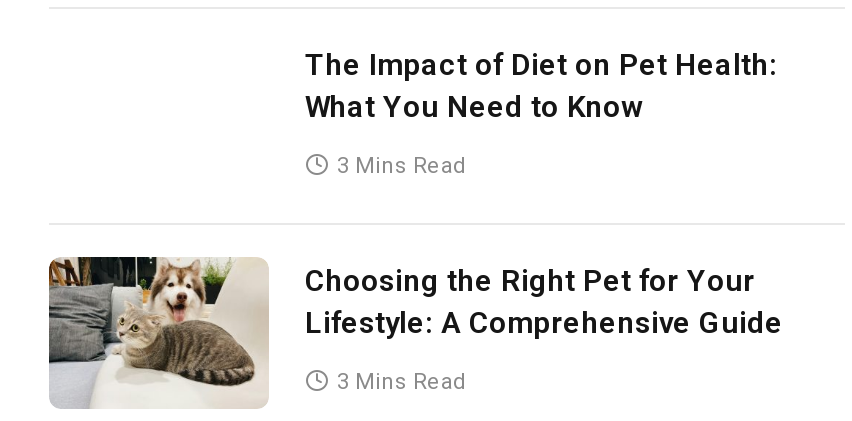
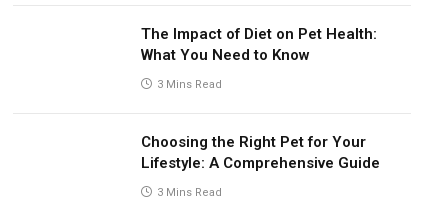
[47,255,269,409] [image] -> none

